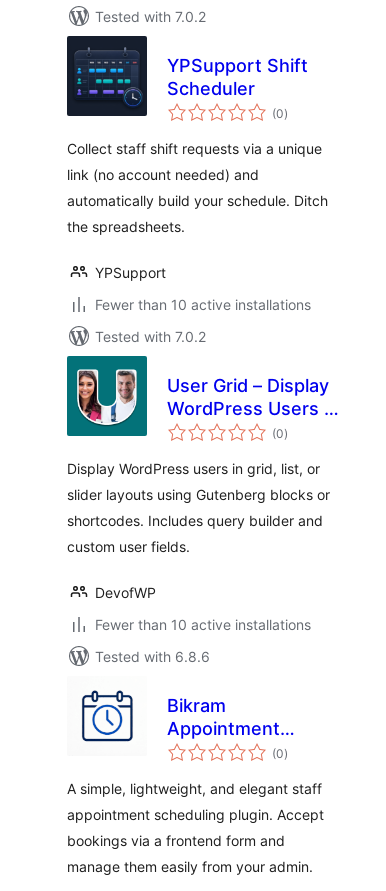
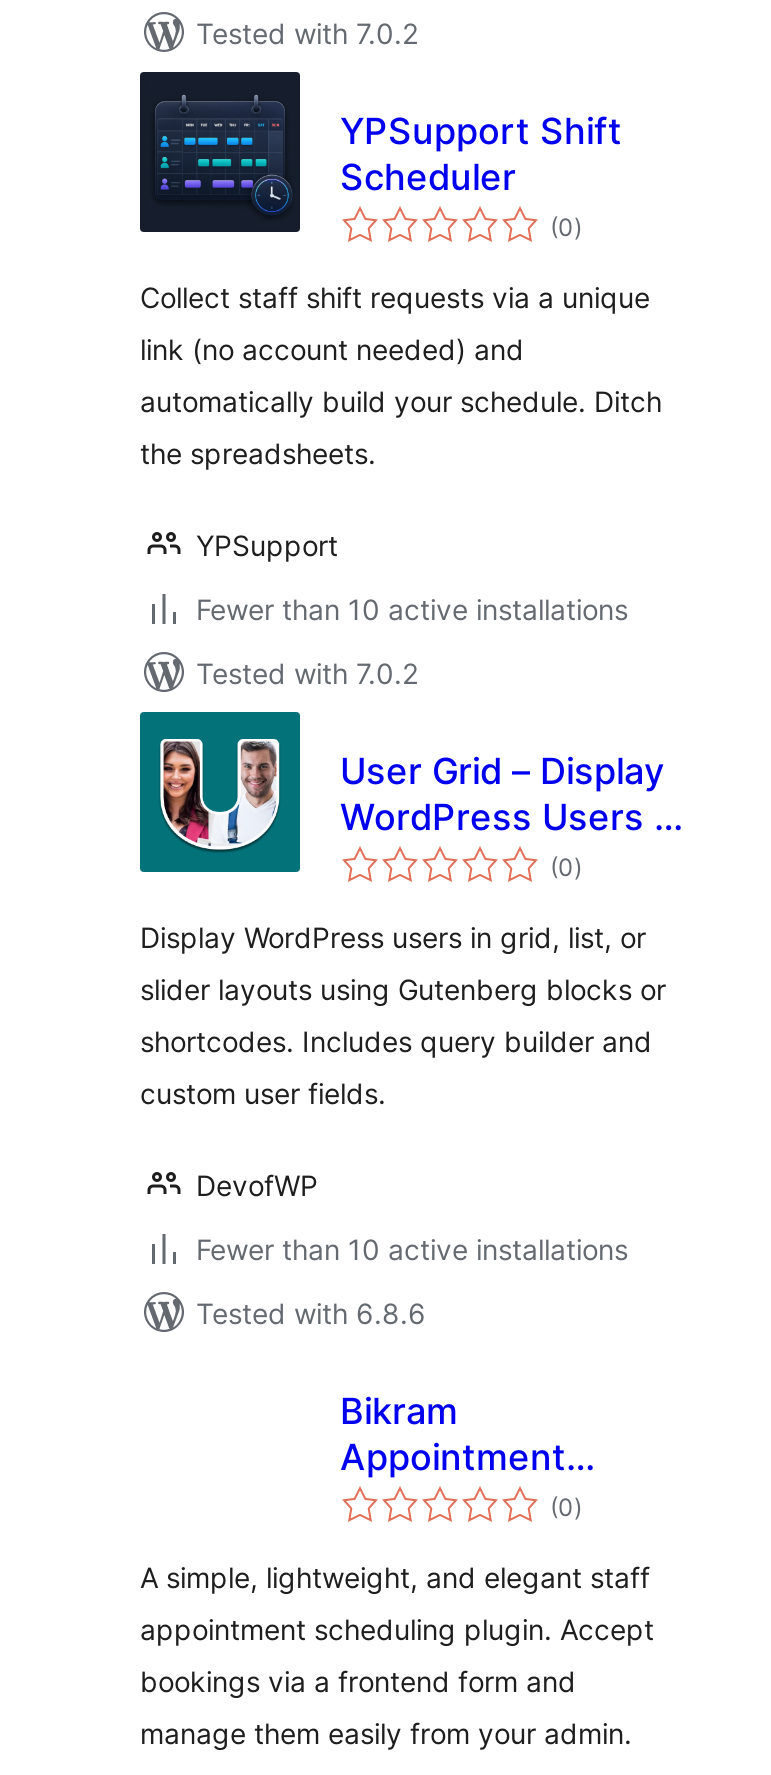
[81,689,134,743] [image] -> none

